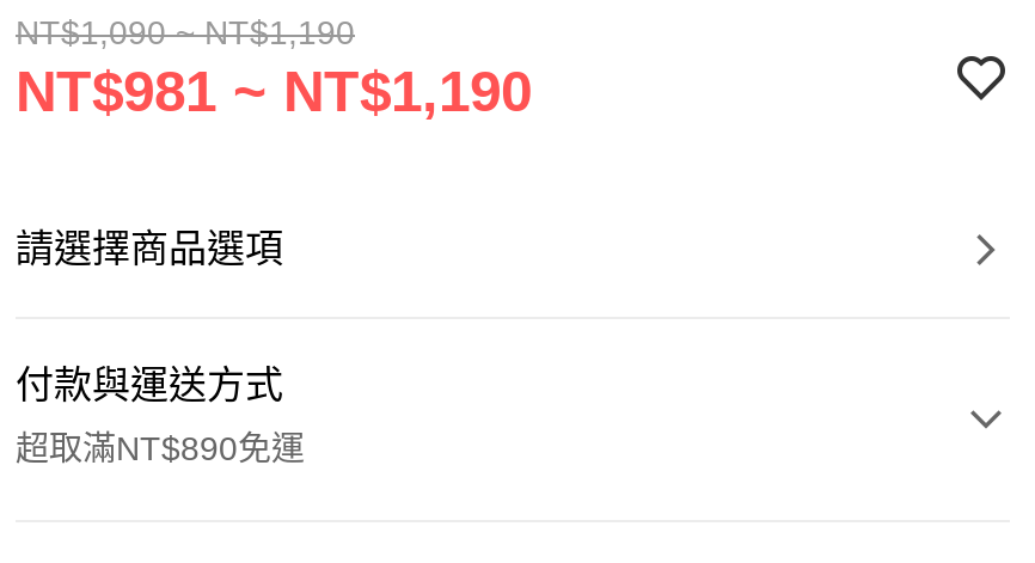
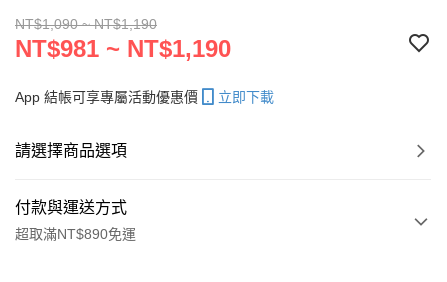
none -> [15,89,274,105] App 結帳可享專屬活動優惠價 | 立即下載

